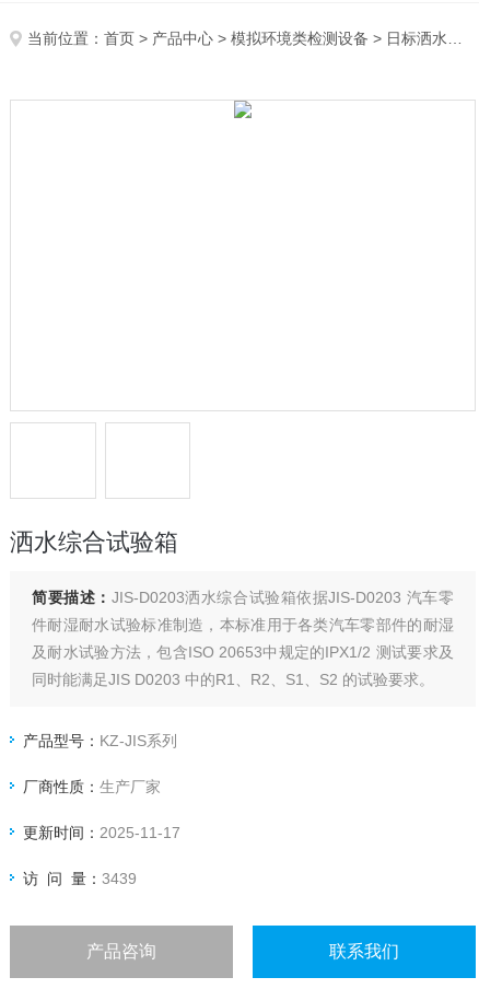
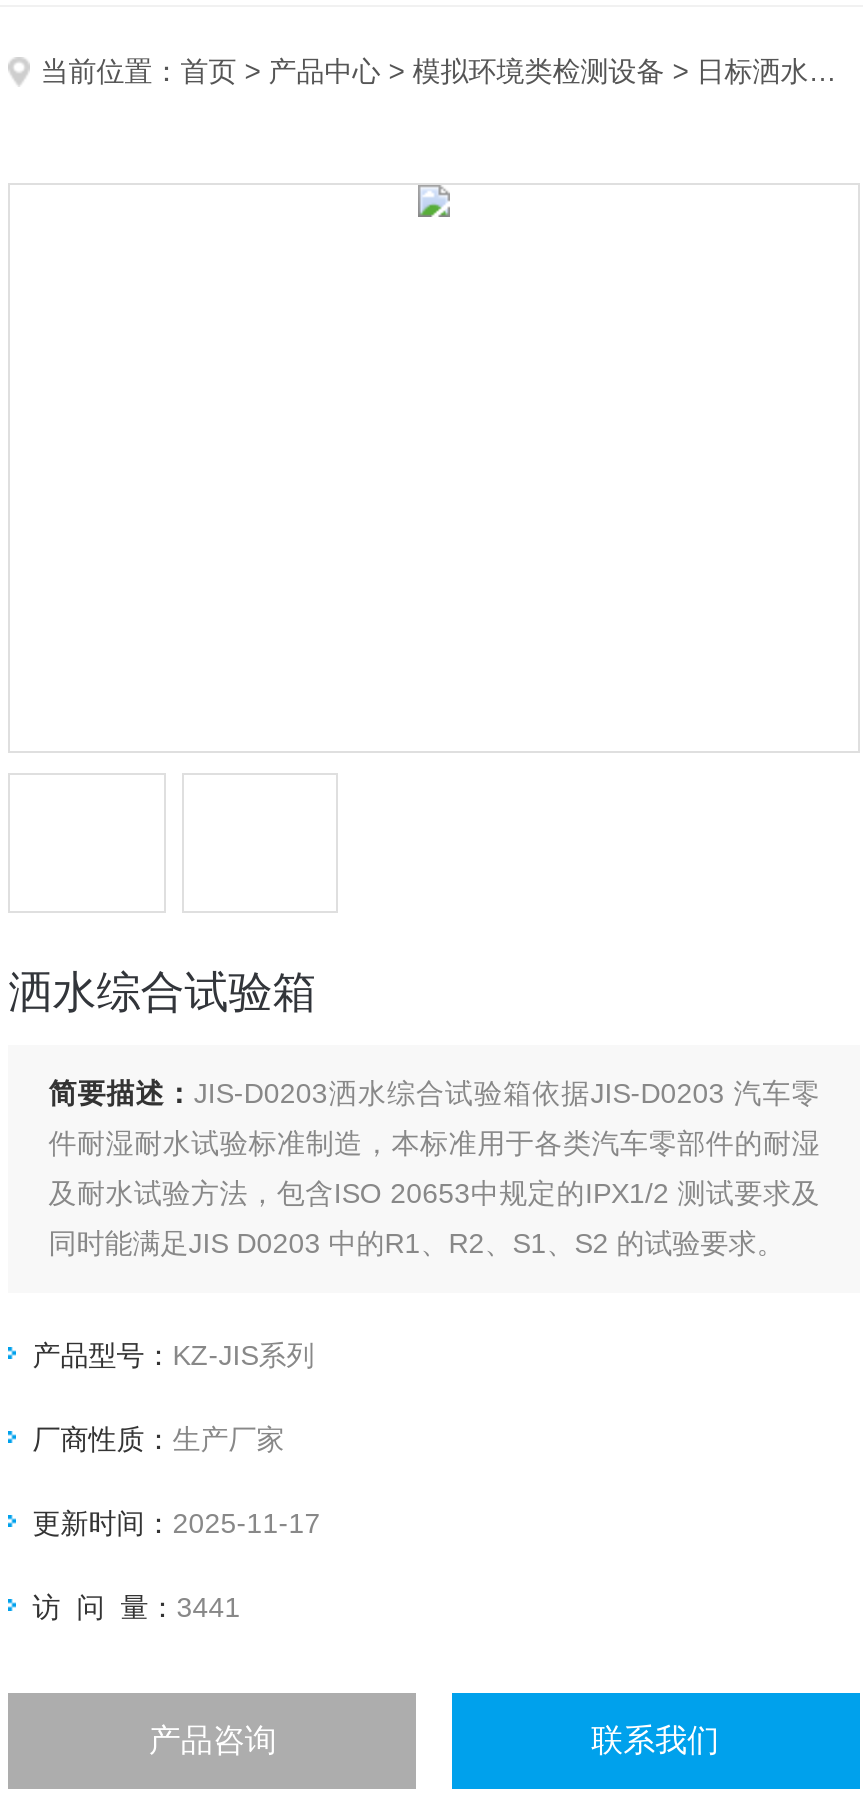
[23,870,137,887] 访 问 量：3439 -> [32,1591,240,1623] 访 问 量：3441

